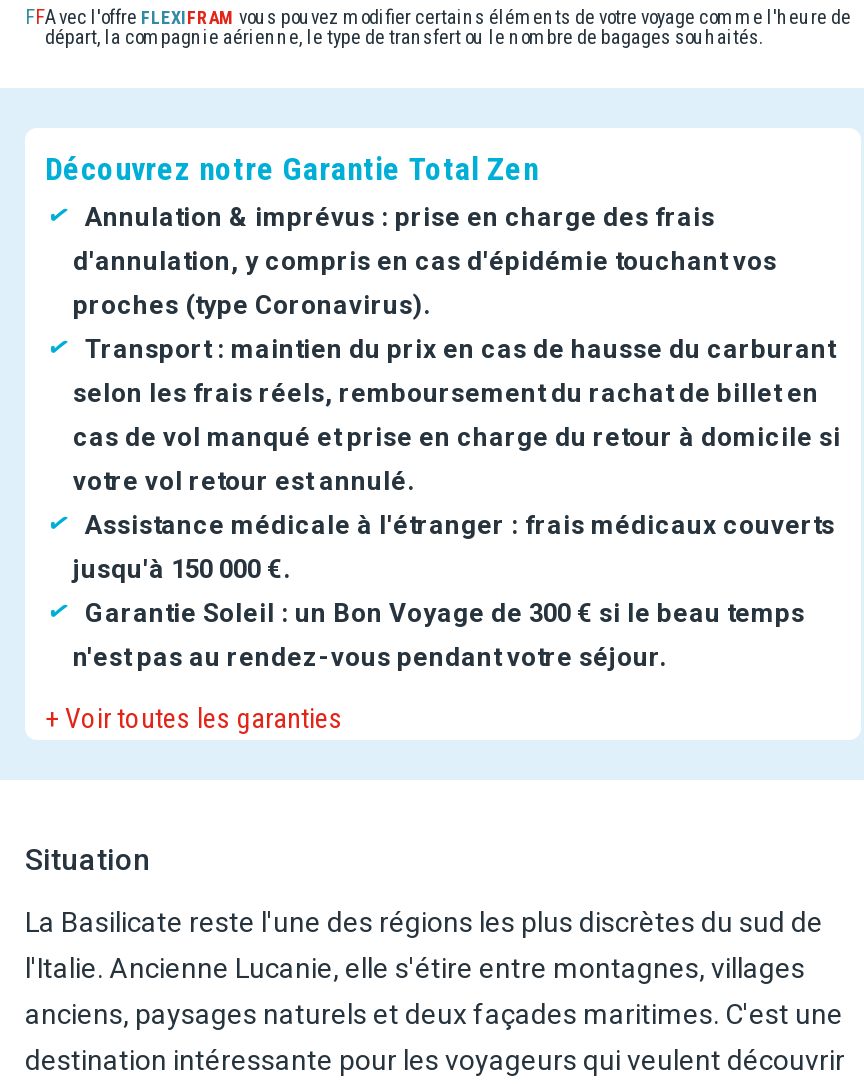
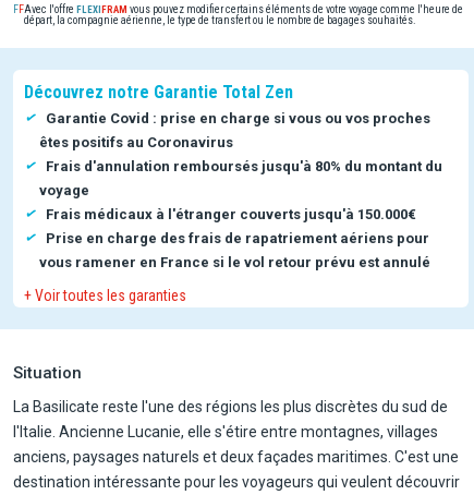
[73,202,841,672] Annulation & imprévus : prise en charge des frais | d'annulation, y compris en cas d'épidémie touchant vos | proches (type Coronavirus). | Transport : maintien du prix en cas de hausse du carburant | selon les frais réels, remboursement du rachat de billet en | cas de vol manqué et prise en charge du retour à domicile si | votre vol retour est annulé. | Assistance médicale à l'étranger : frais médicaux couverts | jusqu'à 150 000 €. | Garantie Soleil : un Bon Voyage de 300 € si le beau temps | n'est pas au rendez-vous pendant votre séjour. -> [39,110,442,270] Garantie Covid : prise en charge si vous ou vos proches | êtes positifs au Coronavirus | Frais d'annulation remboursés jusqu'à 80% du montant du | voyage | Frais médicaux à l'étranger couverts jusqu'à 150.000€ | Prise en charge des frais de rapatriement aériens pour | vous ramener en France si le vol retour prévu est annulé

